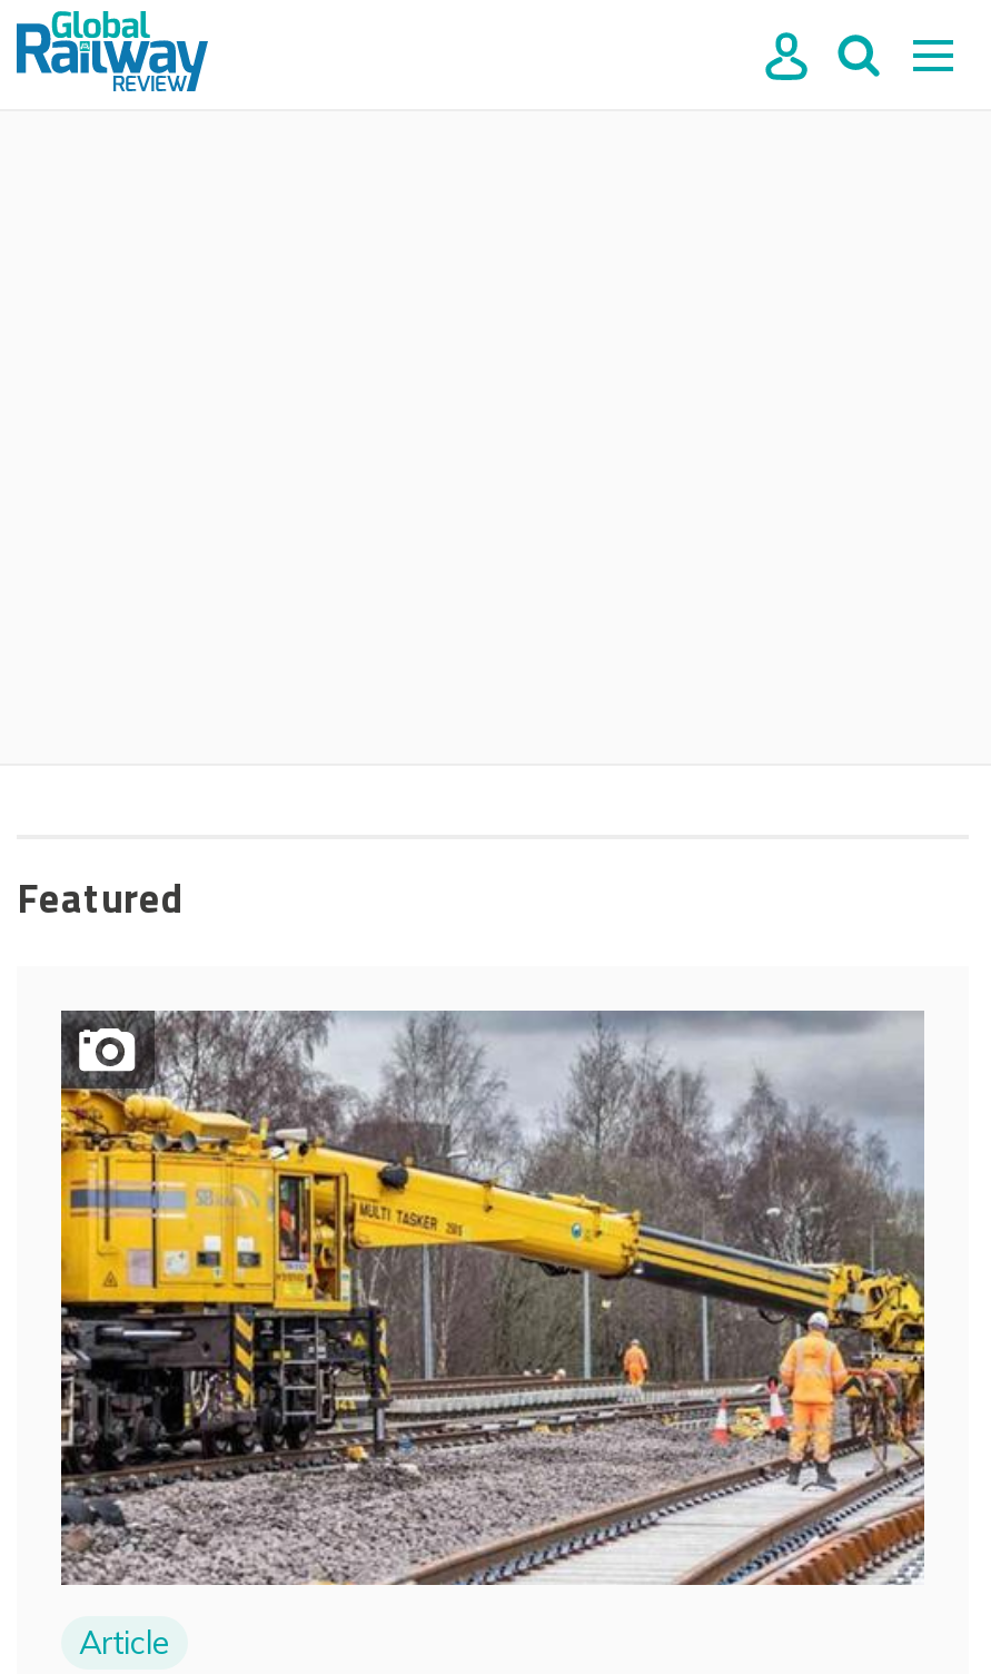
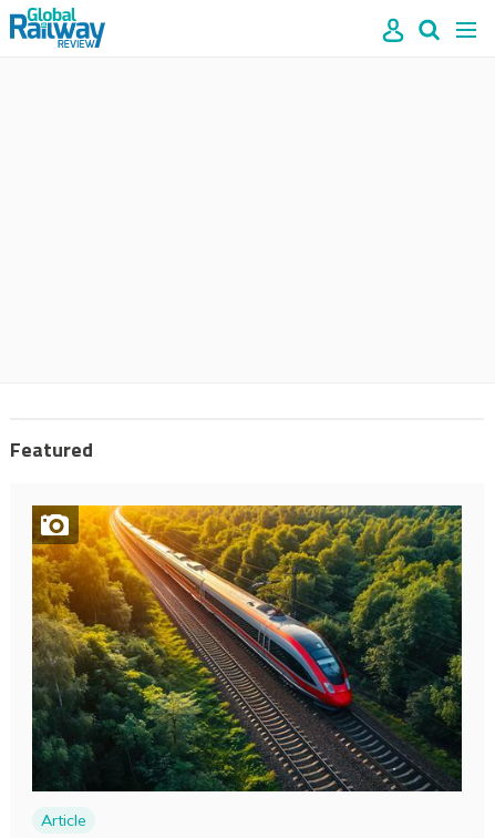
[59,1008,926,1587] [image] -> [31,504,463,793] [image]

